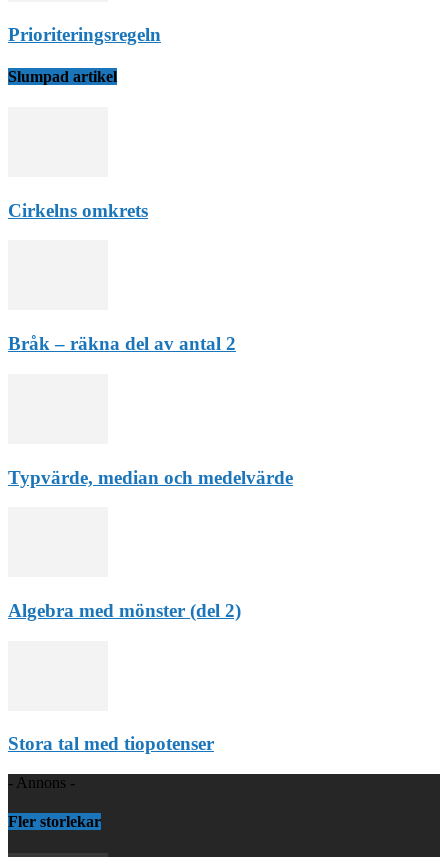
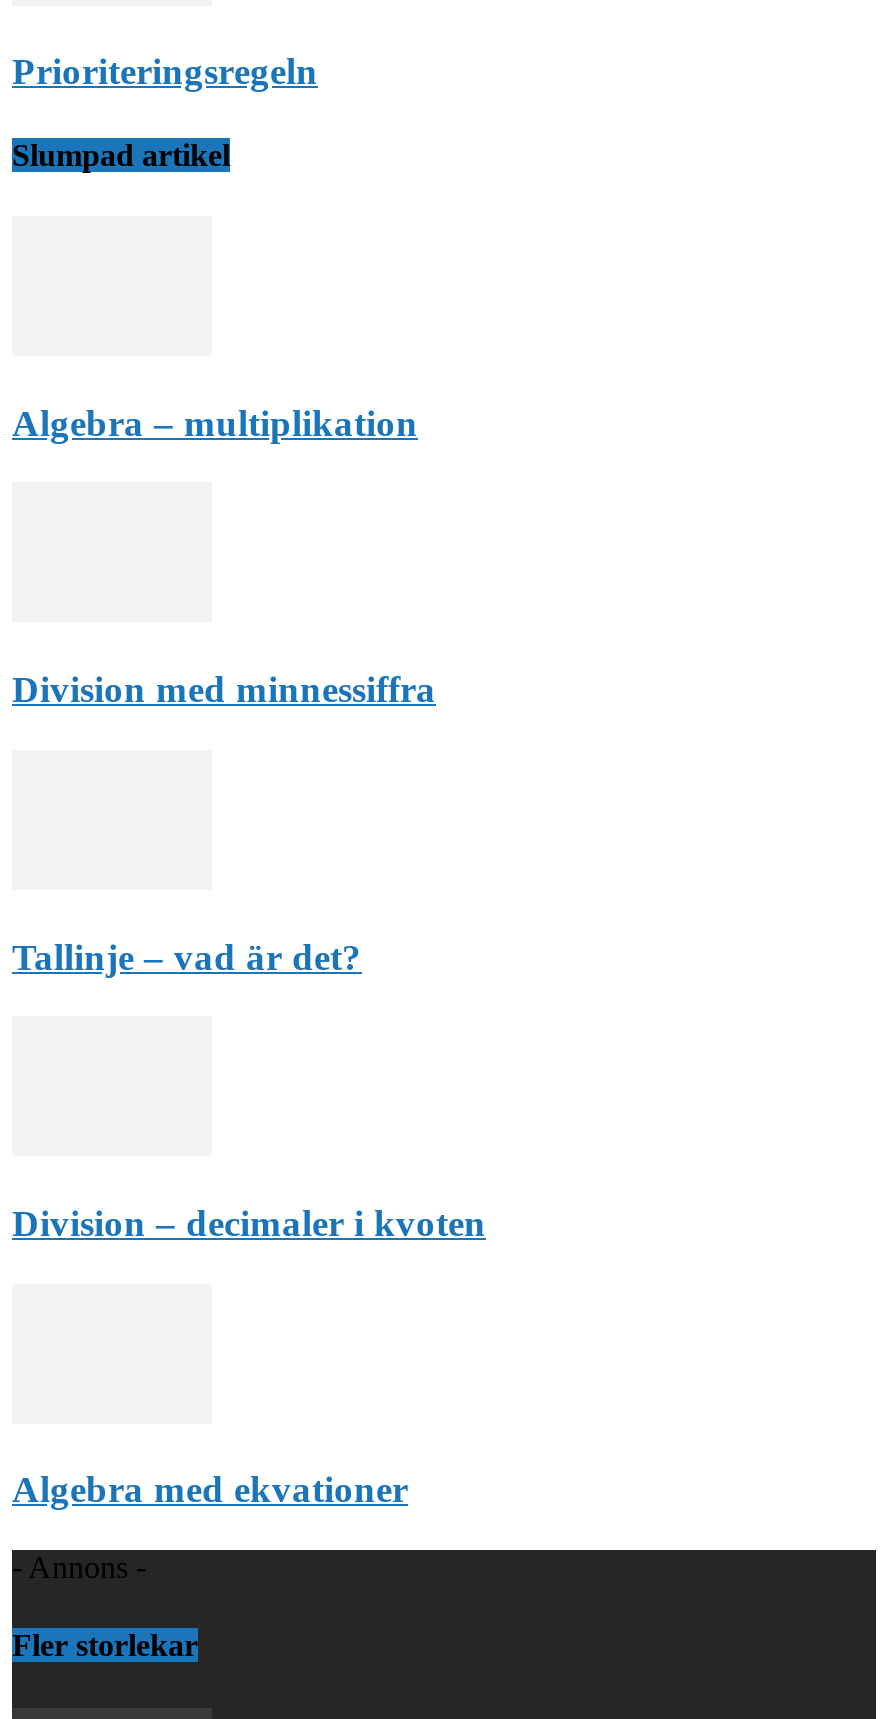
[8,200,148,221] Cirkelns omkrets -> [12,401,418,443] Algebra – multiplikation
[8,333,236,354] Bråk – räkna del av antal 2 -> [12,668,436,710] Division med minnessiffra
[8,466,293,487] Typvärde, median och medelvärde -> [12,935,362,977] Tallinje – vad är det?
[8,600,241,621] Algebra med mönster (del 2) -> [12,1202,486,1244] Division – decimaler i kvoten
[8,733,214,754] Stora tal med tiopotenser -> [12,1469,408,1511] Algebra med ekvationer

